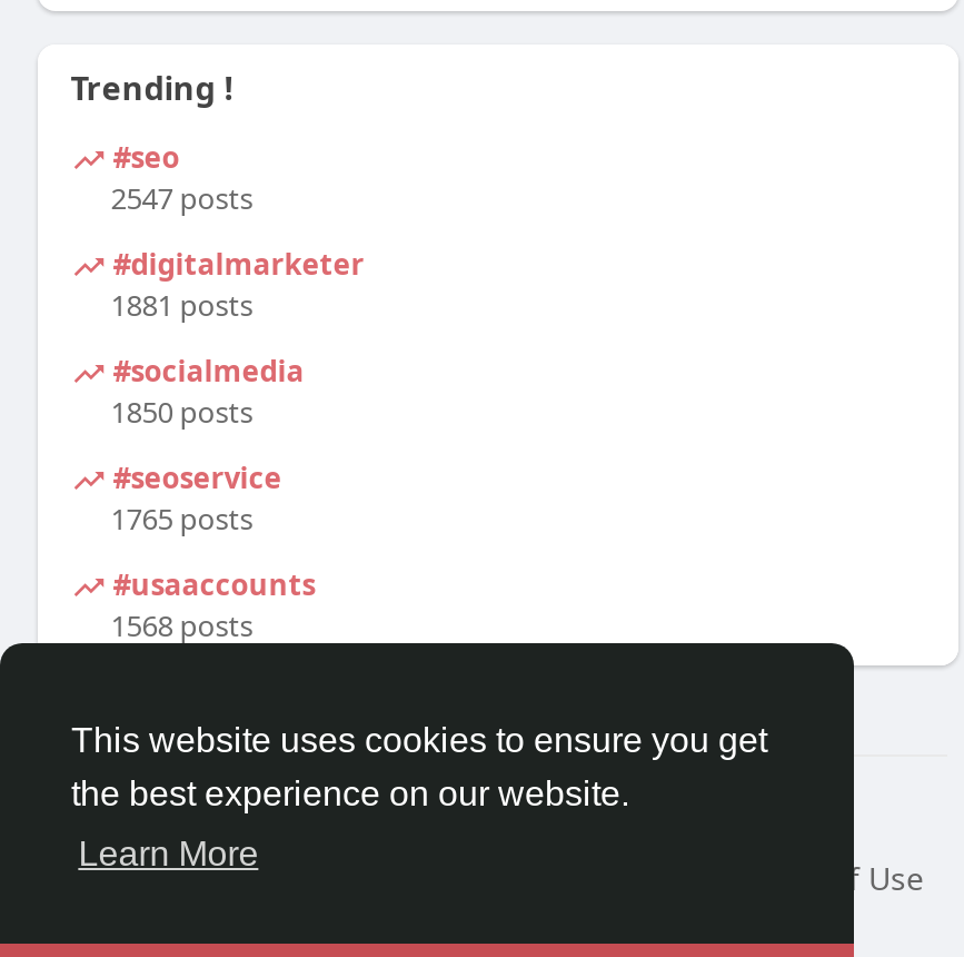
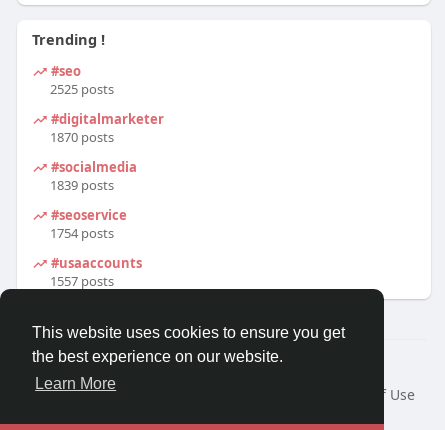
[111,178,253,218] 2547 posts -> [50,80,114,98] 2525 posts
[111,285,253,325] 1881 posts -> [50,128,114,146] 1870 posts
[111,392,253,432] 1850 posts -> [50,176,114,194] 1839 posts
[111,499,253,539] 1765 posts -> [50,224,114,242] 1754 posts
[111,605,253,645] 1568 posts -> [50,272,114,290] 1557 posts

